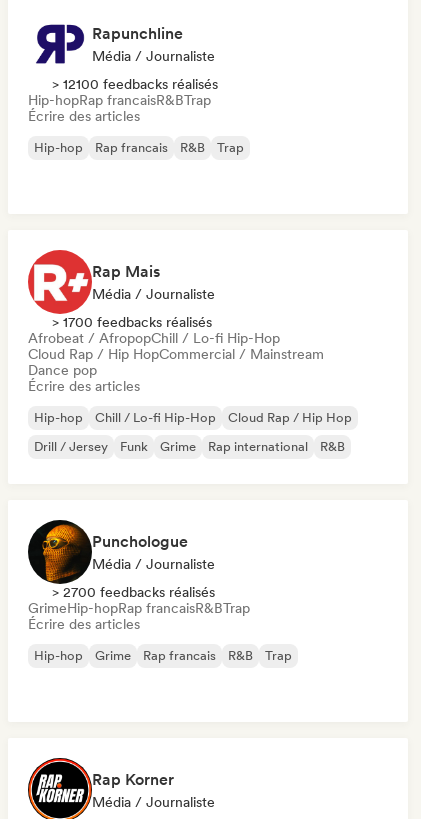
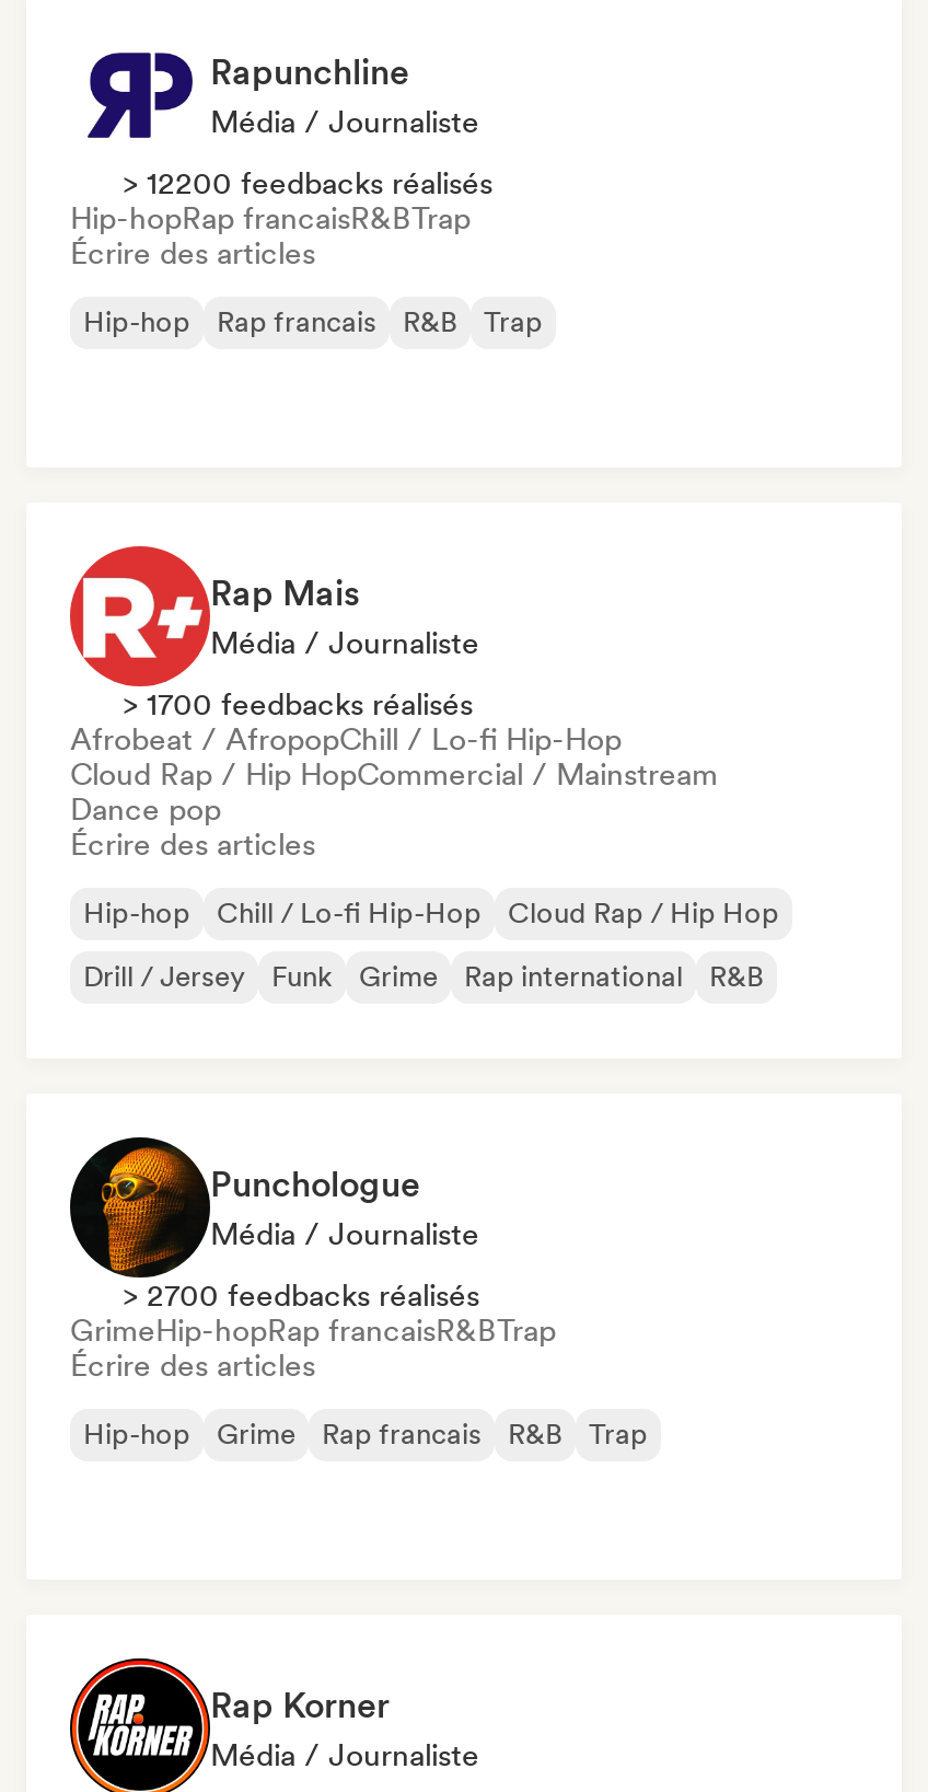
[52,76,218,92] > 12100 feedbacks réalisés -> [123,165,492,200] > 12200 feedbacks réalisés

